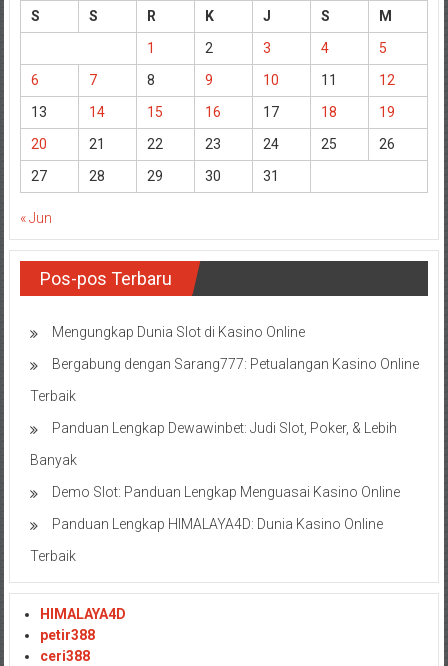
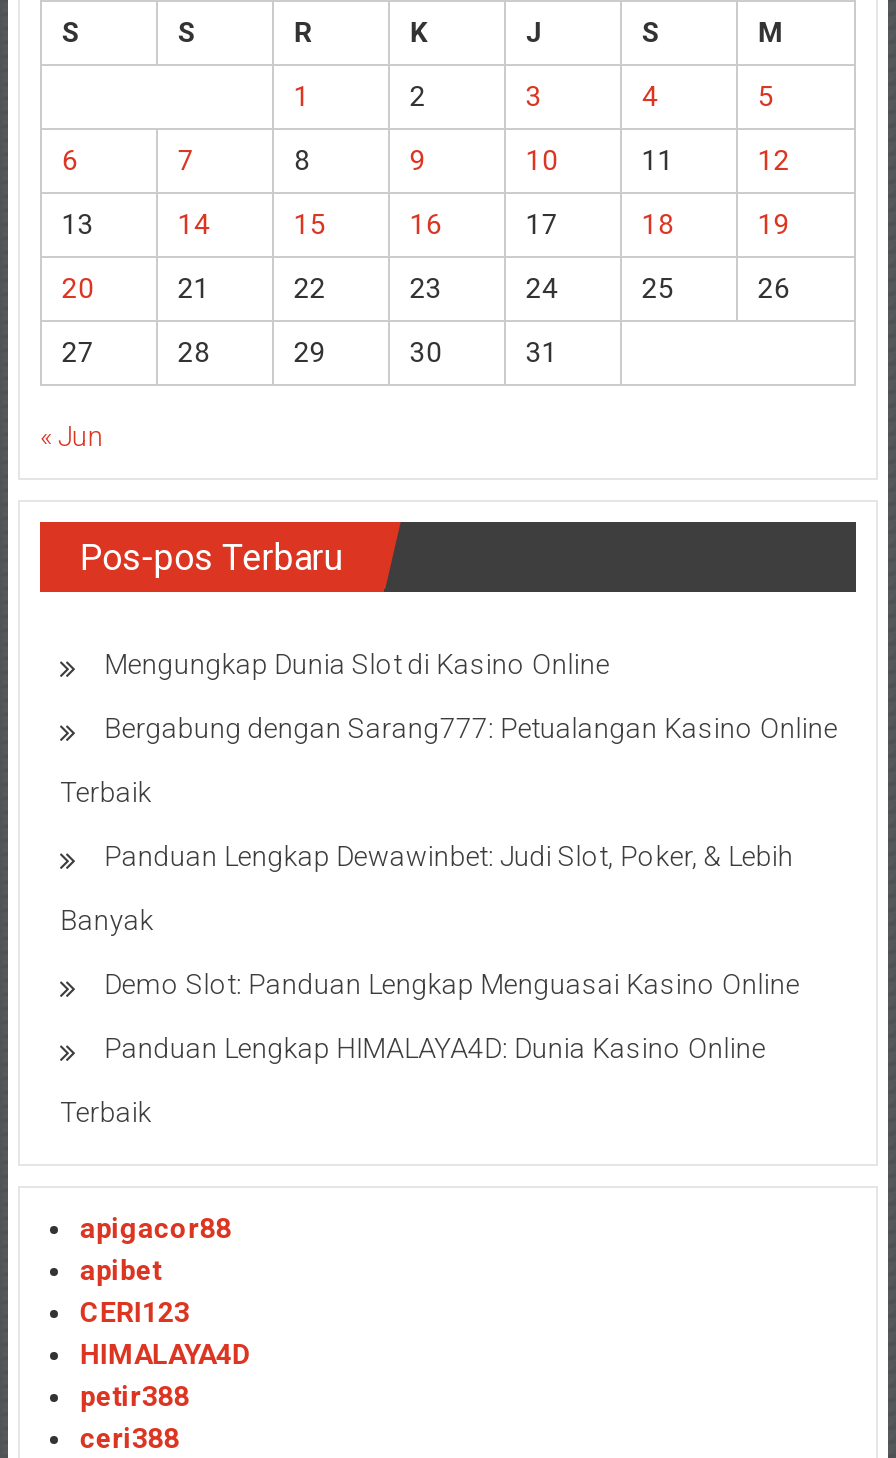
none -> [80,1212,232,1328] apigacor88 | apibet | CERI123

